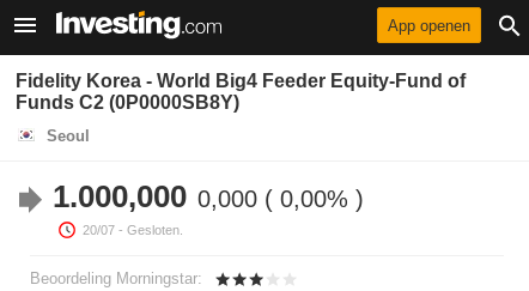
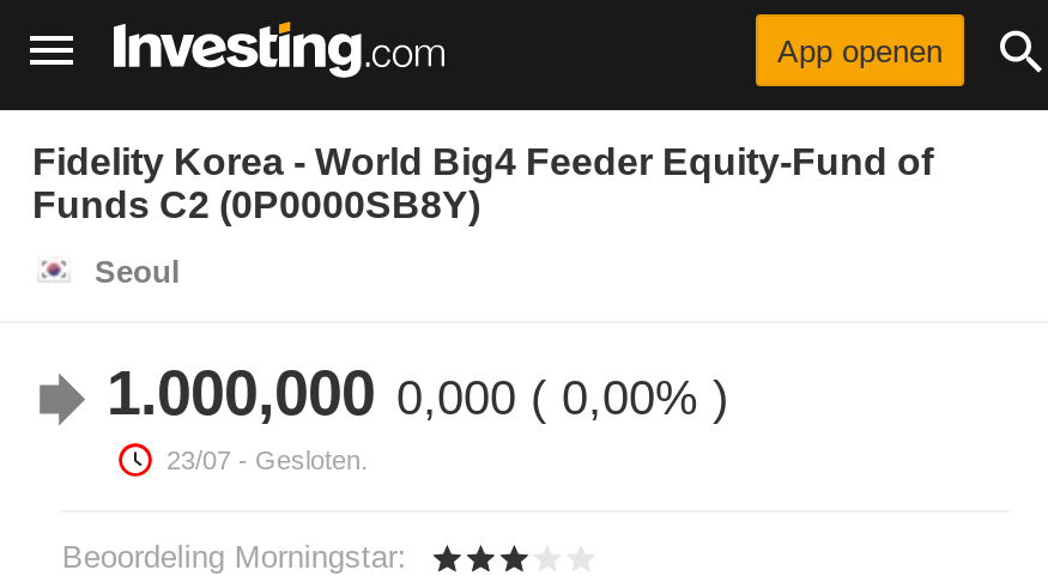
[83,223,183,237] 20/07 - Gesloten. -> [166,445,368,474] 23/07 - Gesloten.

